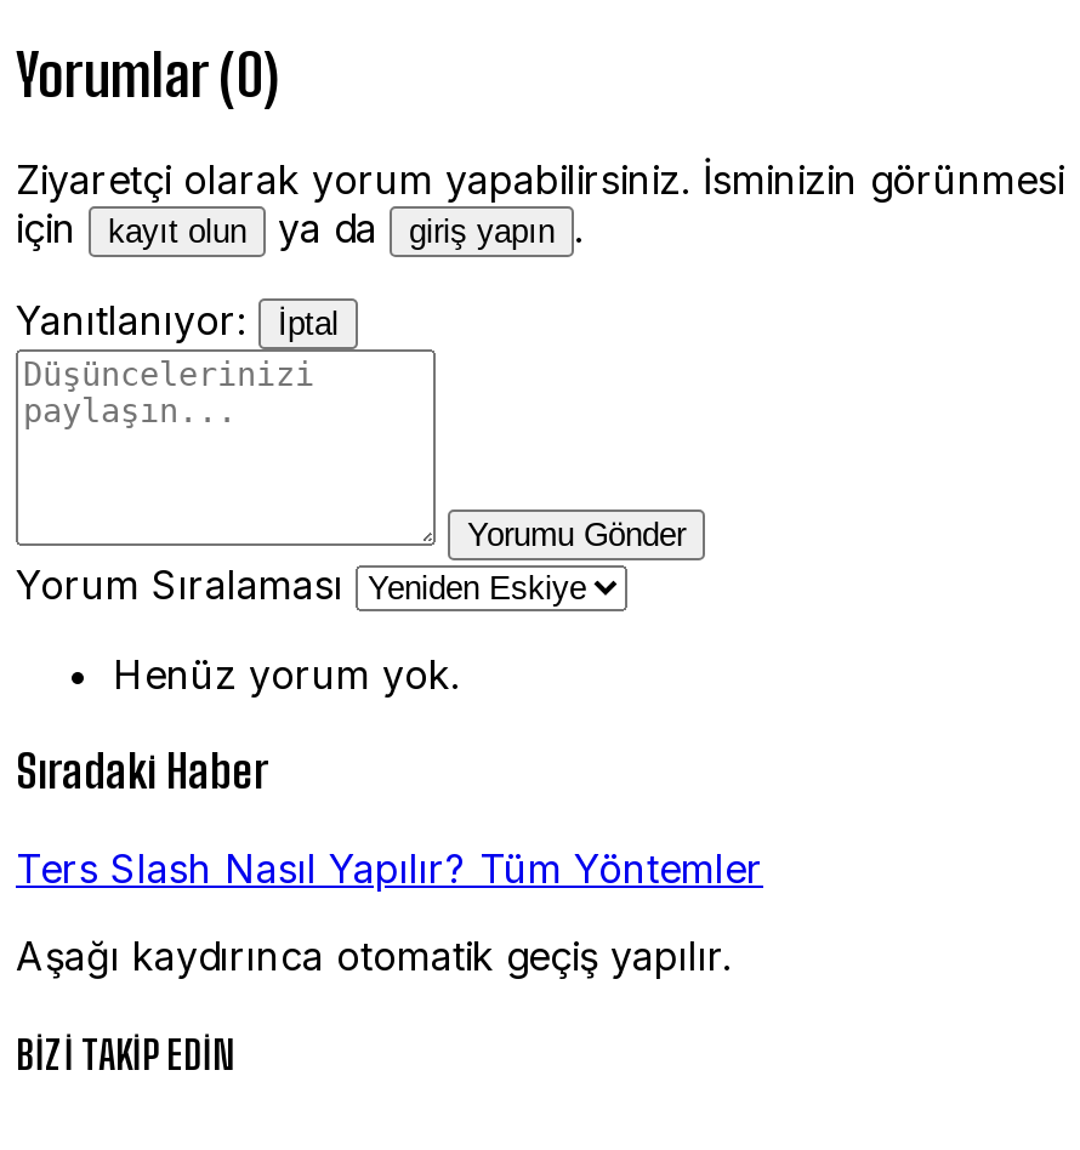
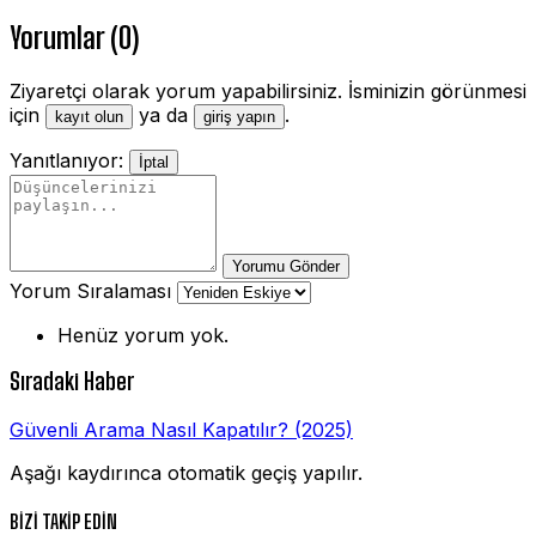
[16,843,763,892] Ters Slash Nasıl Yapılır? Tüm Yöntemler -> [10,418,353,442] Güvenli Arama Nasıl Kapatılır? (2025)

